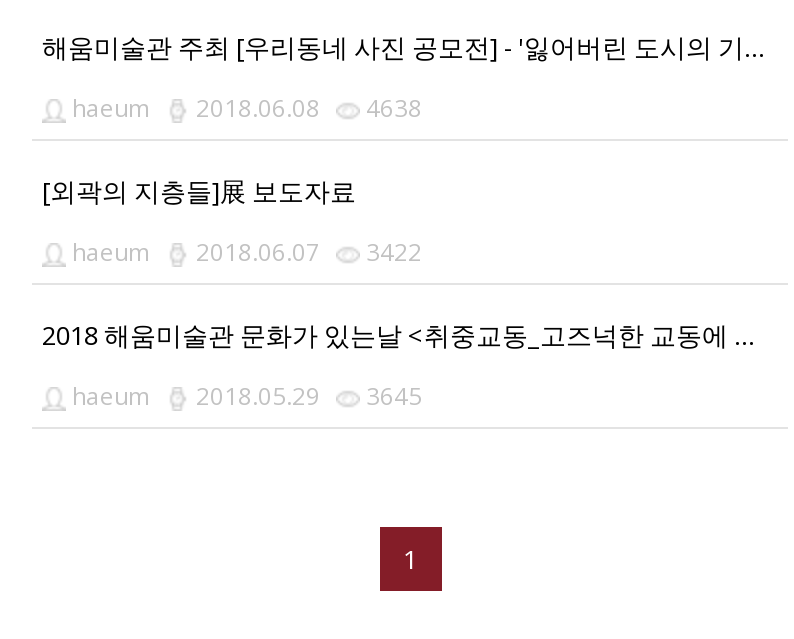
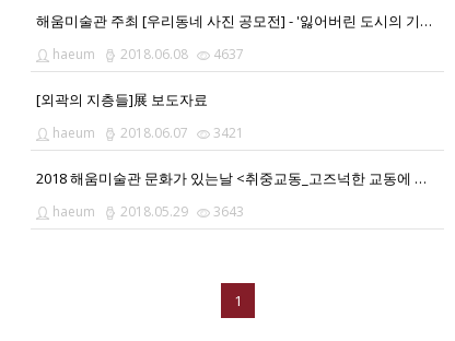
[66,91,422,125] haeum 2018.06.08 4638 -> [49,45,244,63] haeum 2018.06.08 4637
[66,235,422,269] haeum 2018.06.07 3422 -> [49,124,244,142] haeum 2018.06.07 3421
[66,379,422,413] haeum 2018.05.29 3645 -> [49,202,244,221] haeum 2018.05.29 3643

